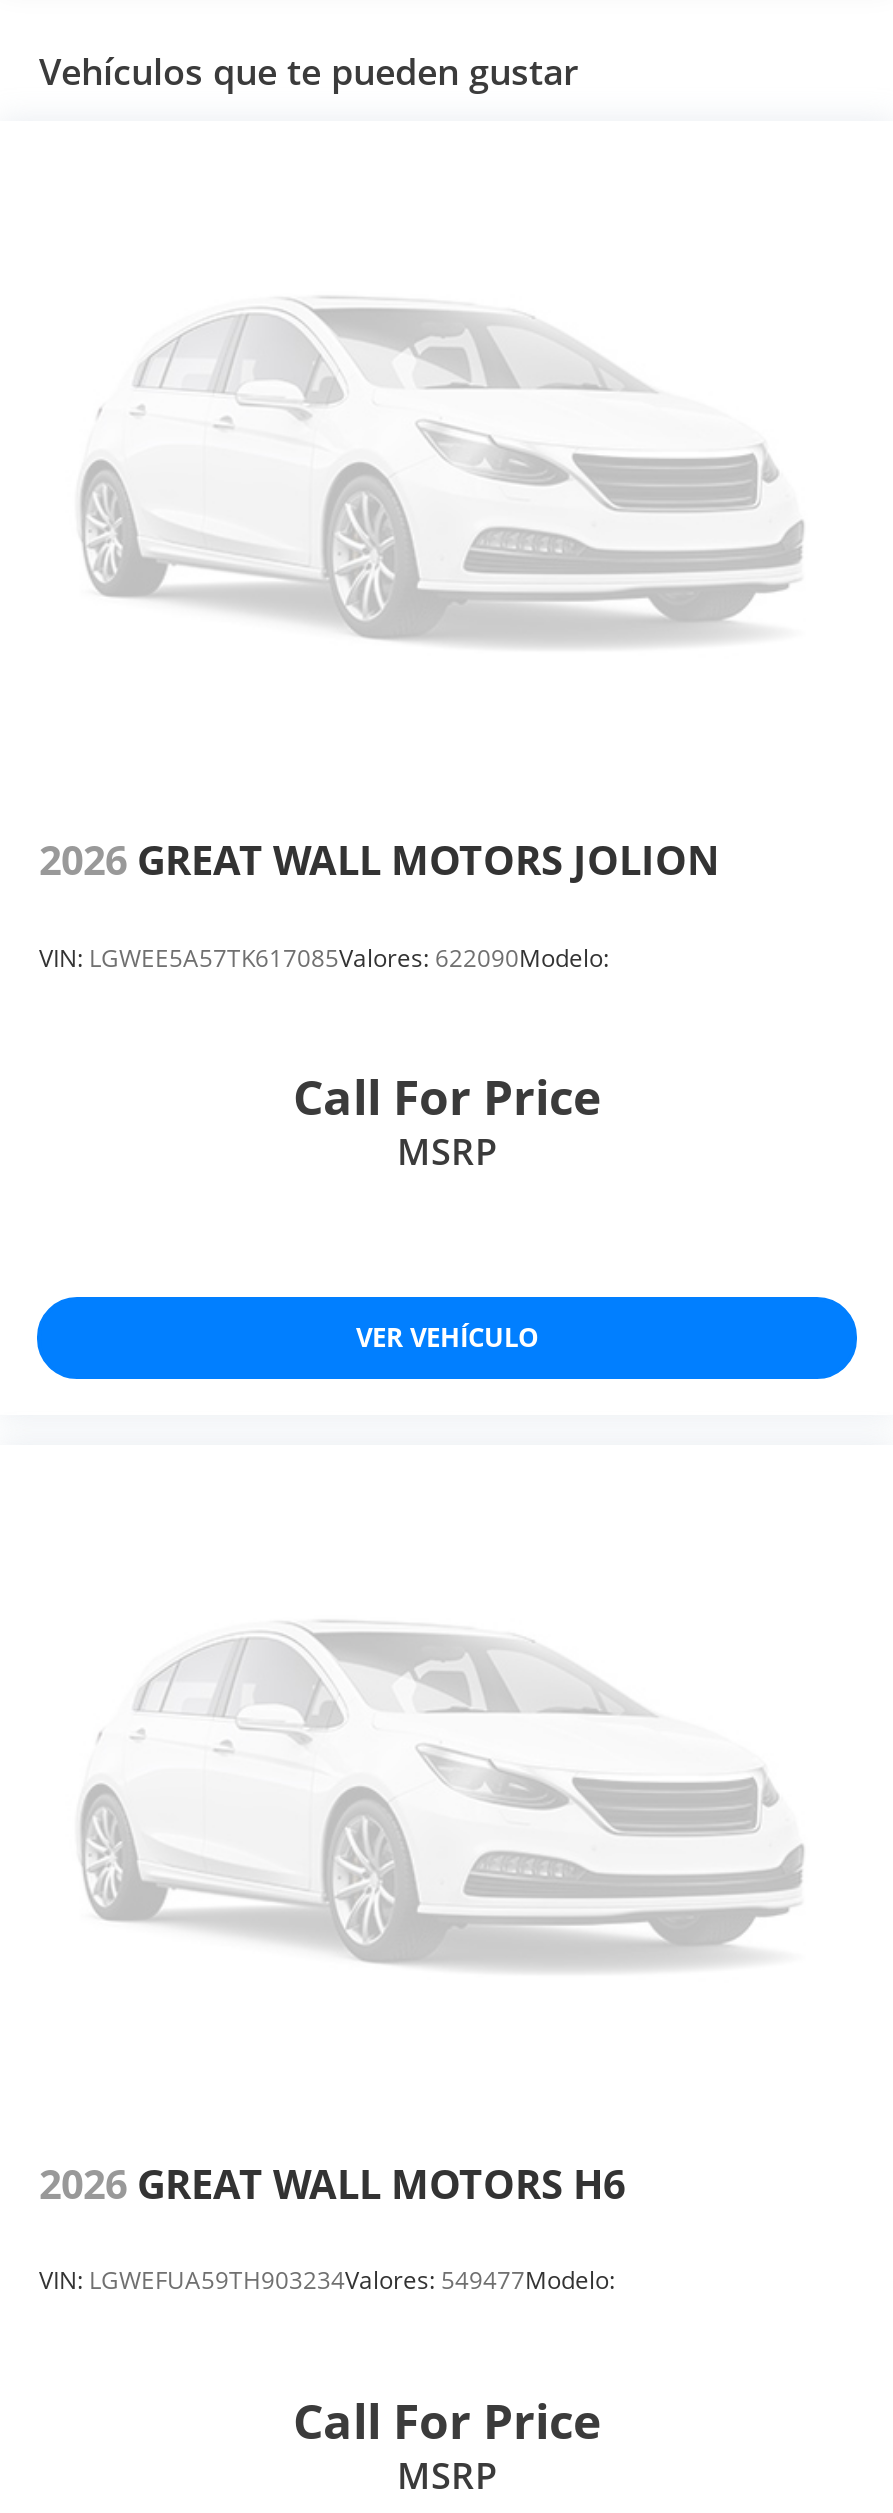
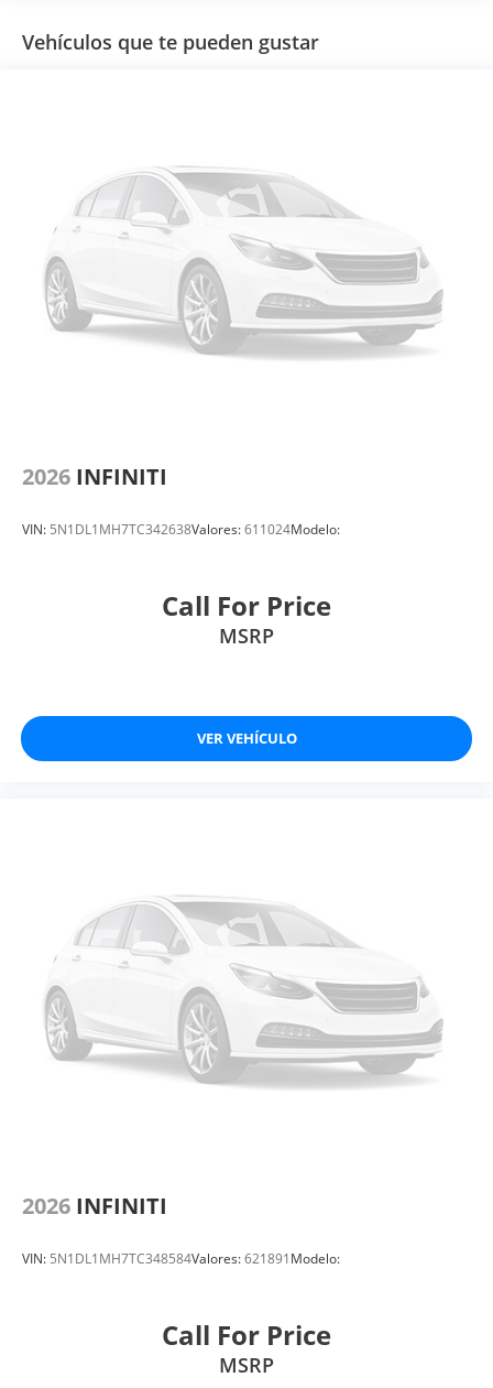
[39,833,719,887] 2026 GREAT WALL MOTORS JOLION -> [22,461,173,491] 2026 INFINITI
[39,940,609,974] VIN: LGWEE5A57TK617085Valores: 622090Modelo: -> [22,520,340,539] VIN: 5N1DL1MH7TC342638Valores: 611024Modelo:
[39,2157,625,2211] 2026 GREAT WALL MOTORS H6 -> [22,1190,173,1220] 2026 INFINITI
[39,2264,615,2298] VIN: LGWEFUA59TH903234Valores: 549477Modelo: -> [22,1249,340,1268] VIN: 5N1DL1MH7TC348584Valores: 621891Modelo:

